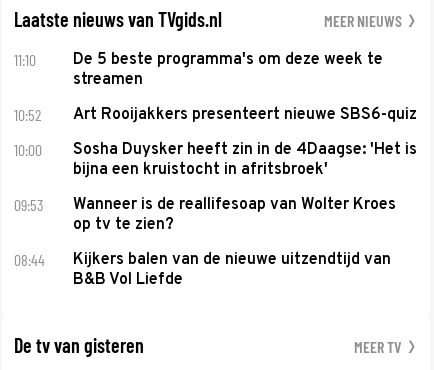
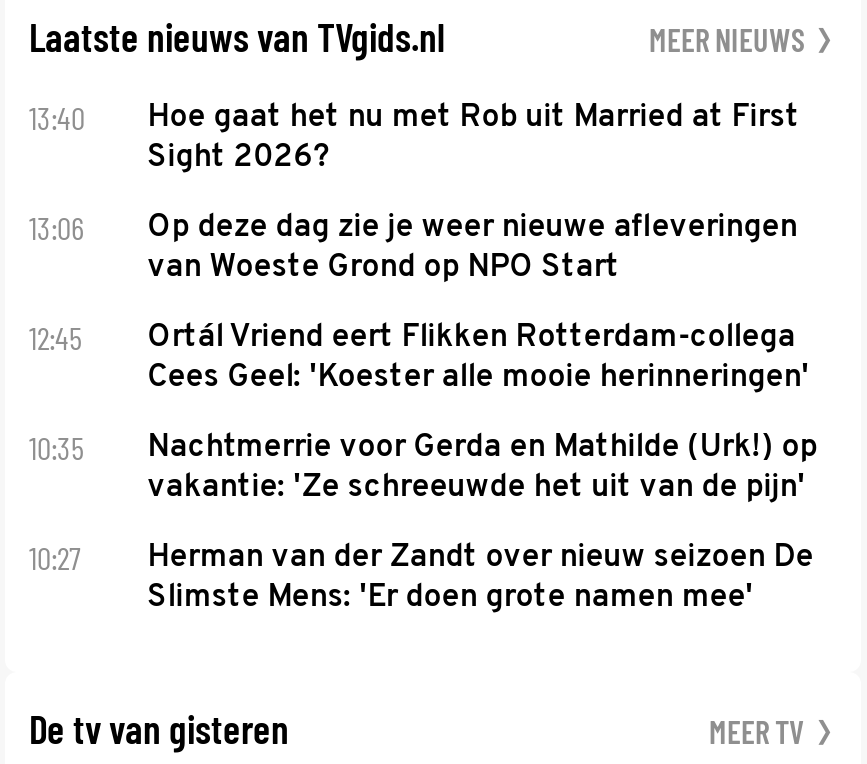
[14,50,383,90] 11:10 | De 5 beste programma's om deze week te | streamen -> [29,97,799,177] 13:40 | Hoe gaat het nu met Rob uit Married at First | Sight 2026?
[14,105,417,125] 10:52 | Art Rooijakkers presenteert nieuwe SBS6-quiz -> [29,207,797,287] 13:06 | Op deze dag zie je weer nieuwe afleveringen | van Woeste Grond op NPO Start
[14,140,417,180] 10:00 | Sosha Duysker heeft zin in de 4Daagse: 'Het is | bijna een kruistocht in afritsbroek' -> [29,317,809,397] 12:45 | Ortál Vriend eert Flikken Rotterdam-collega | Cees Geel: 'Koester alle mooie herinneringen'
[14,195,396,235] 09:53 | Wanneer is de reallifesoap van Wolter Kroes | op tv te zien? -> [29,427,817,507] 10:35 | Nachtmerrie voor Gerda en Mathilde (Urk!) op | vakantie: 'Ze schreeuwde het uit van de pijn'
[14,250,391,290] 08:44 | Kijkers balen van de nieuwe uitzendtijd van | B&B Vol Liefde -> [29,537,813,617] 10:27 | Herman van der Zandt over nieuw seizoen De | Slimste Mens: 'Er doen grote namen mee'

